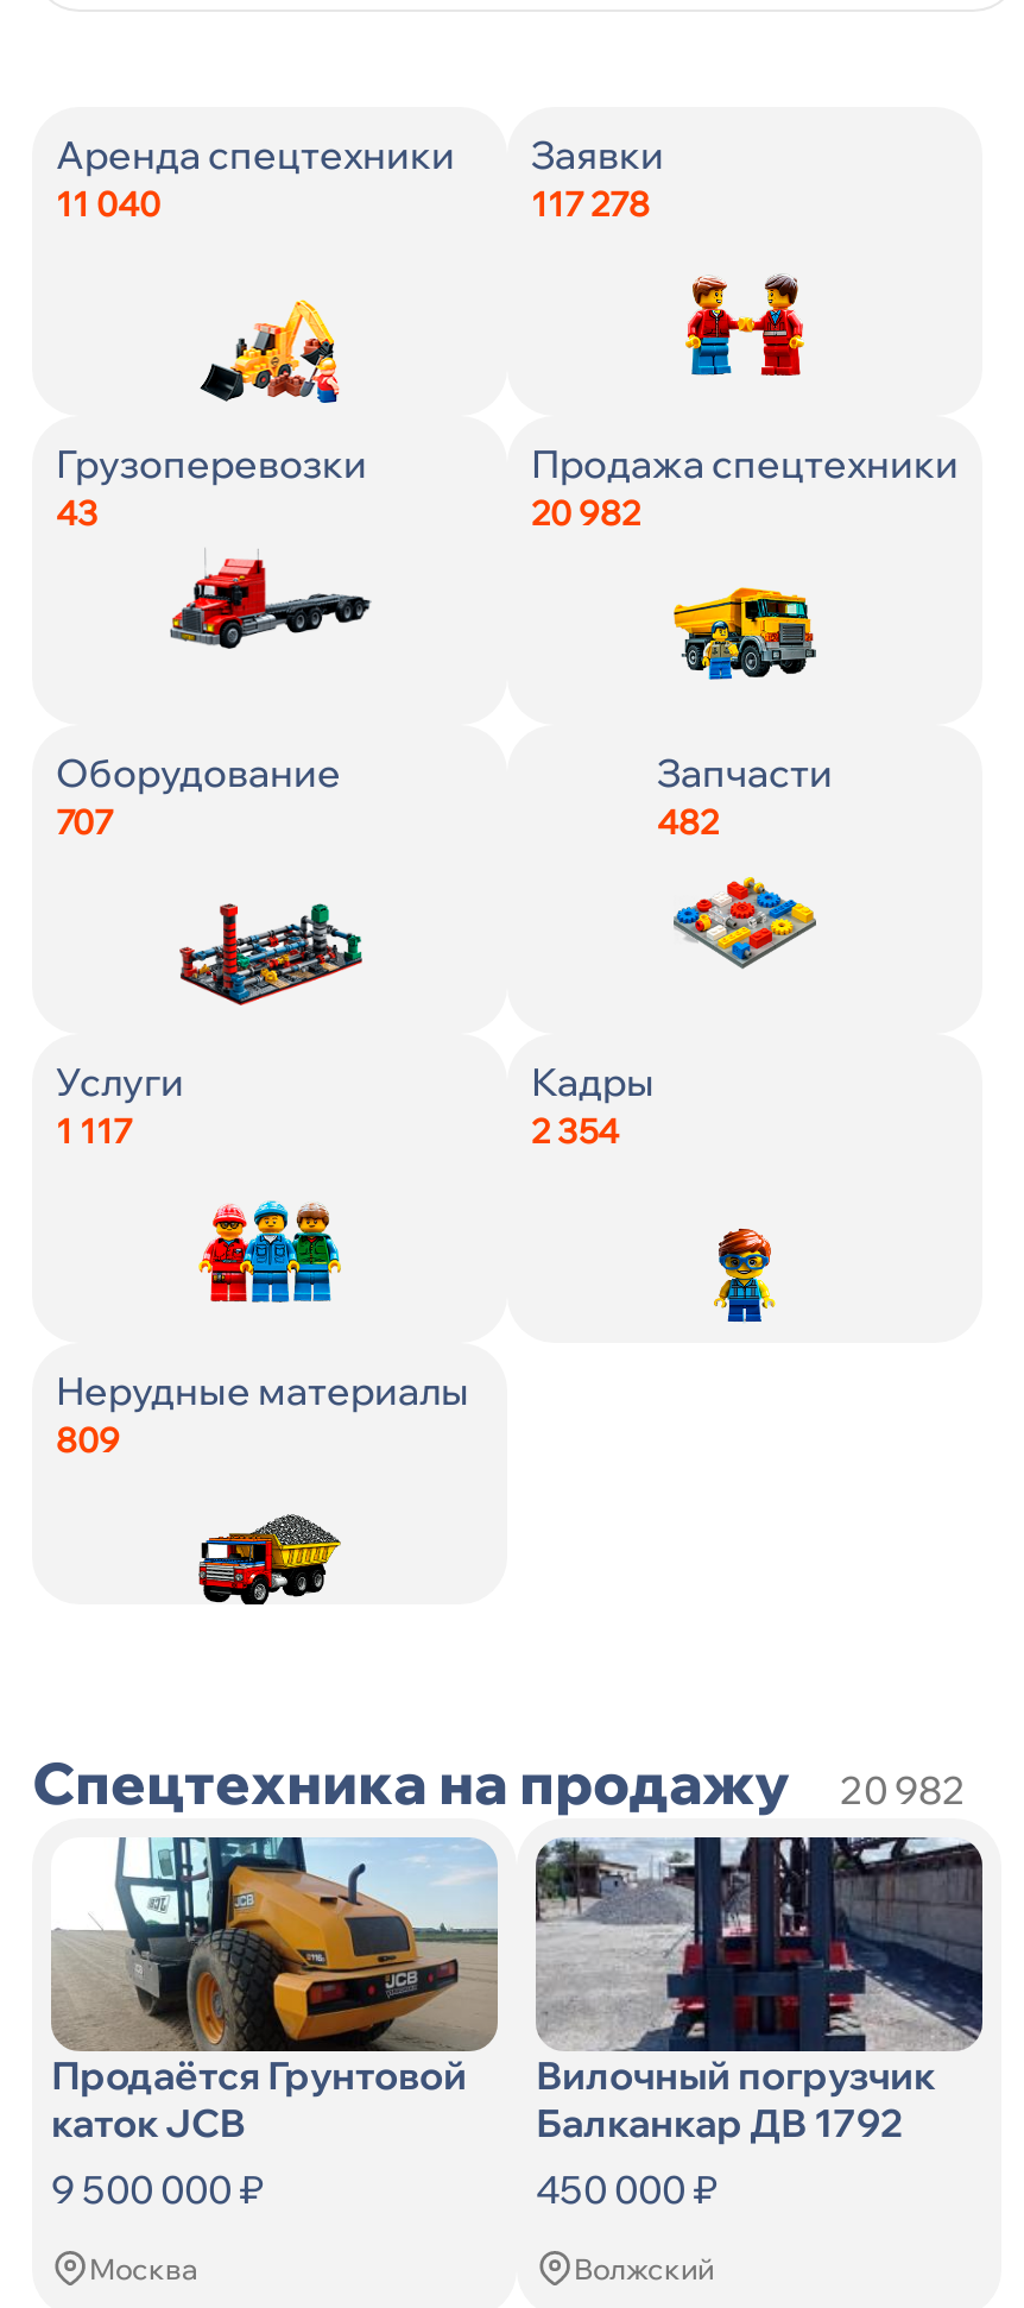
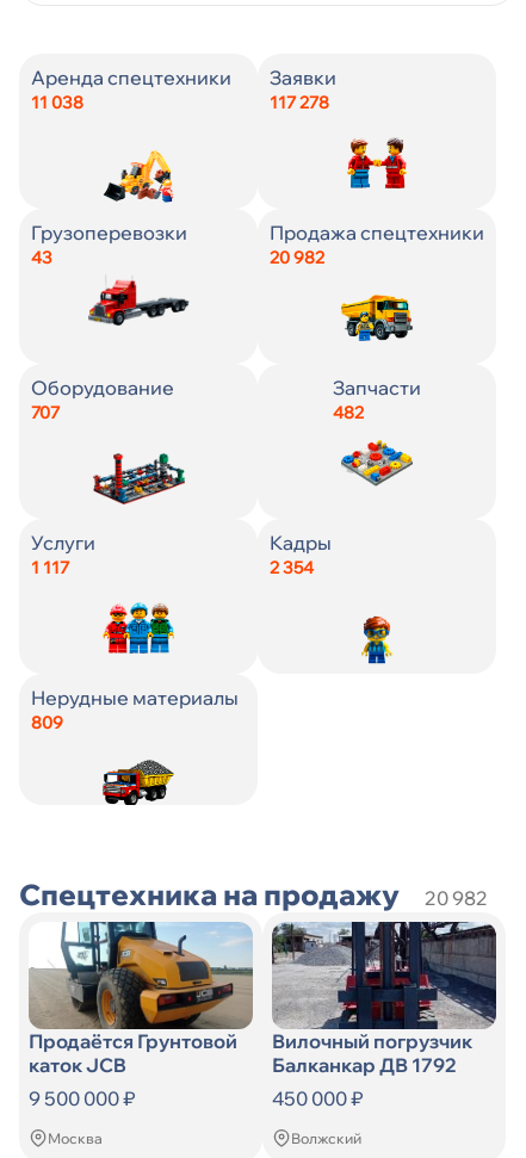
[56,183,160,226] 11 040 -> [31,92,83,113] 11 038

